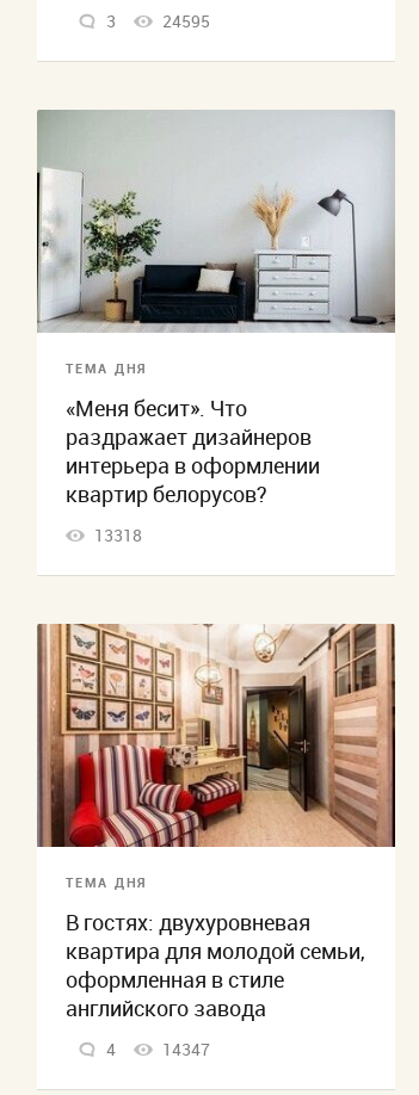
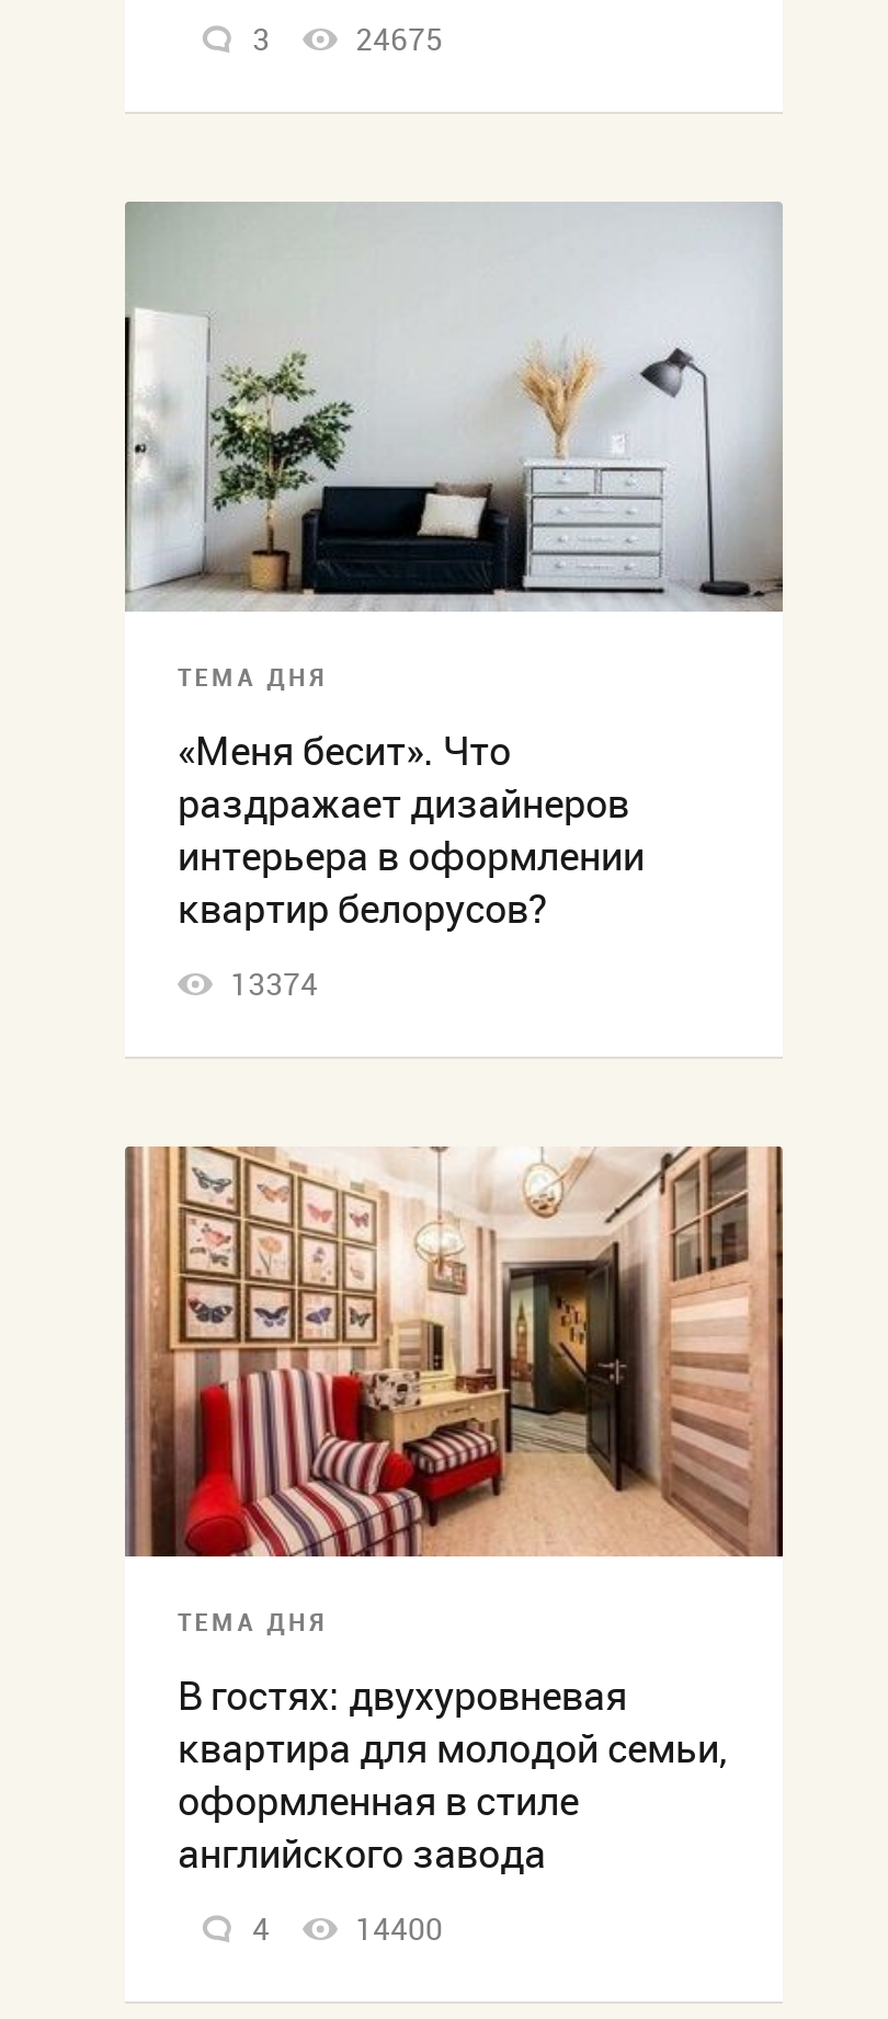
[162,12,210,31] 24595 -> [355,22,443,57] 24675
[94,526,142,545] 13318 -> [230,967,318,1002] 13374
[162,1040,210,1059] 14347 -> [355,1912,443,1947] 14400

